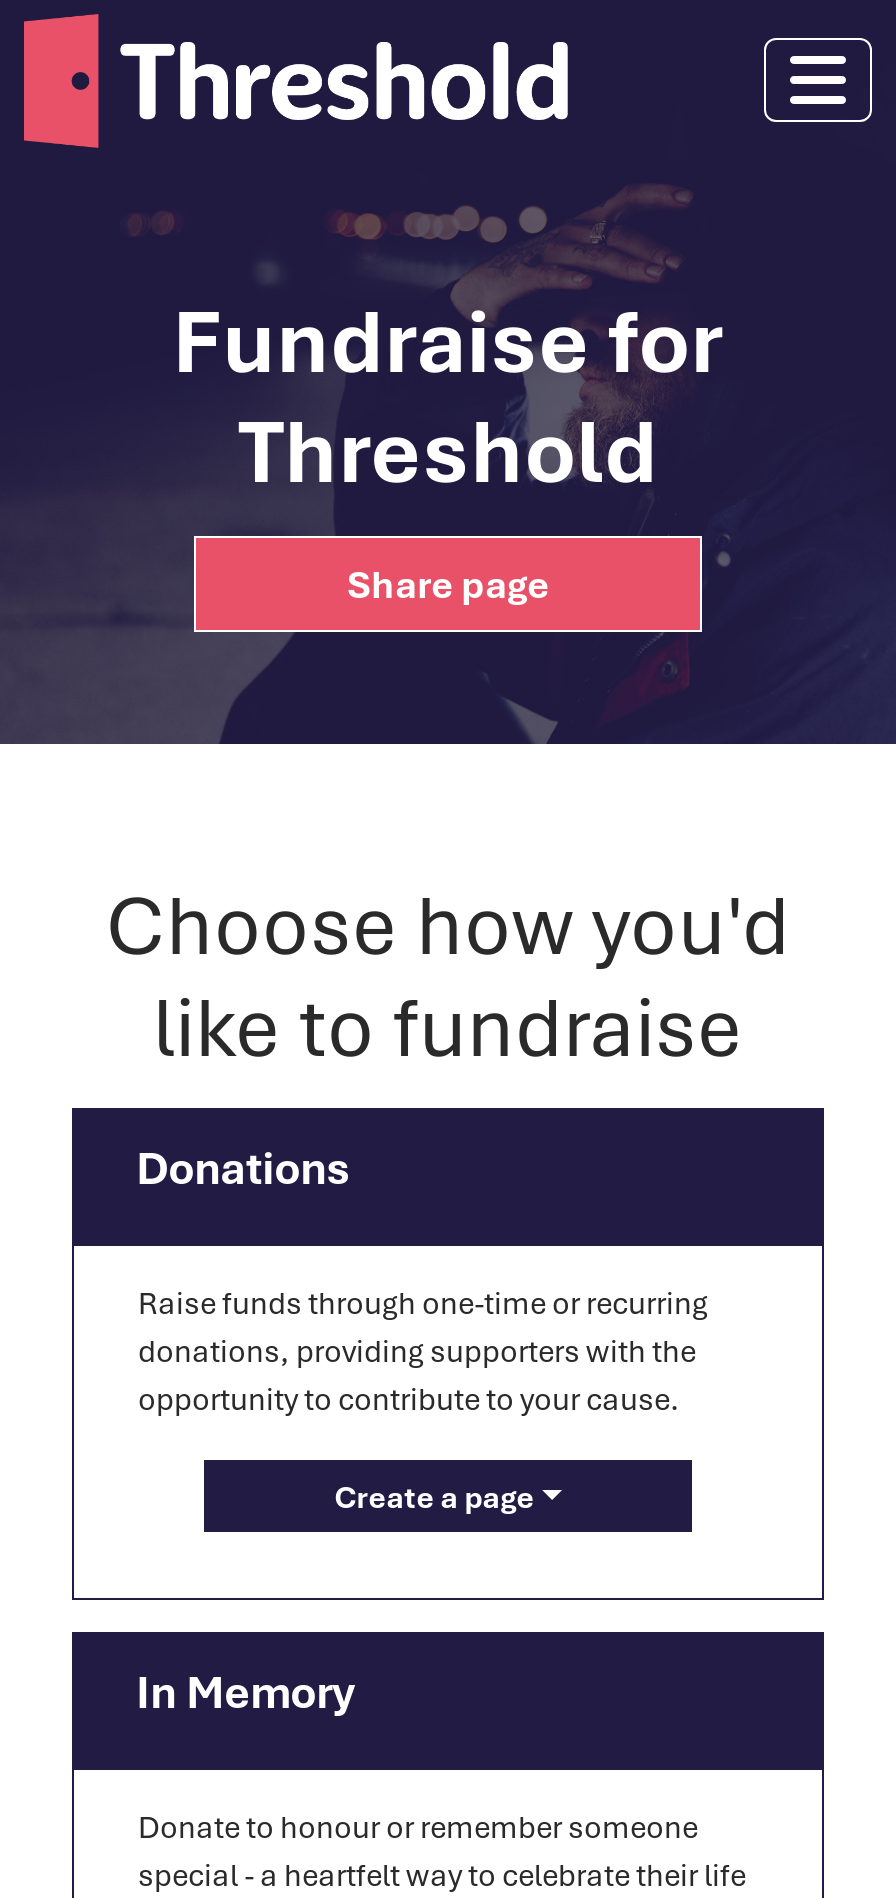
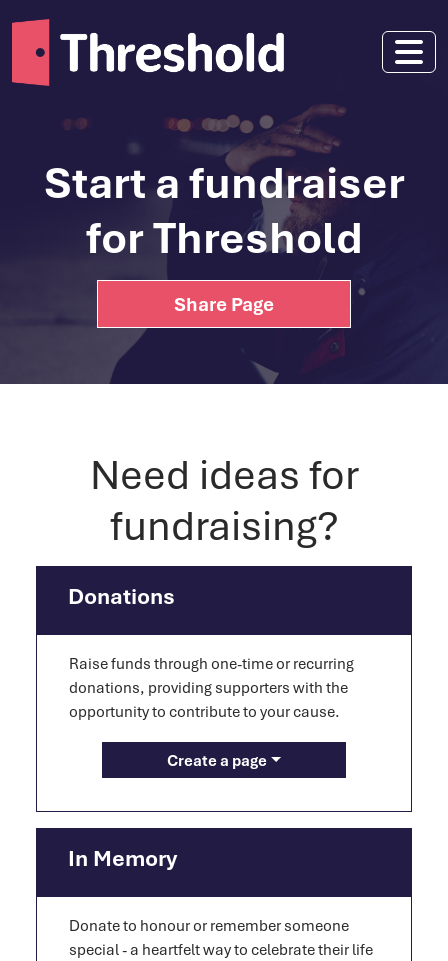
[172,277,724,609] Fundraise for | Threshold | Share page -> [43,151,404,317] Start a fundraiser | for Threshold | Share Page
[106,867,790,1079] Choose how you'd | like to fundraise -> [89,446,358,552] Need ideas for | fundraising?

